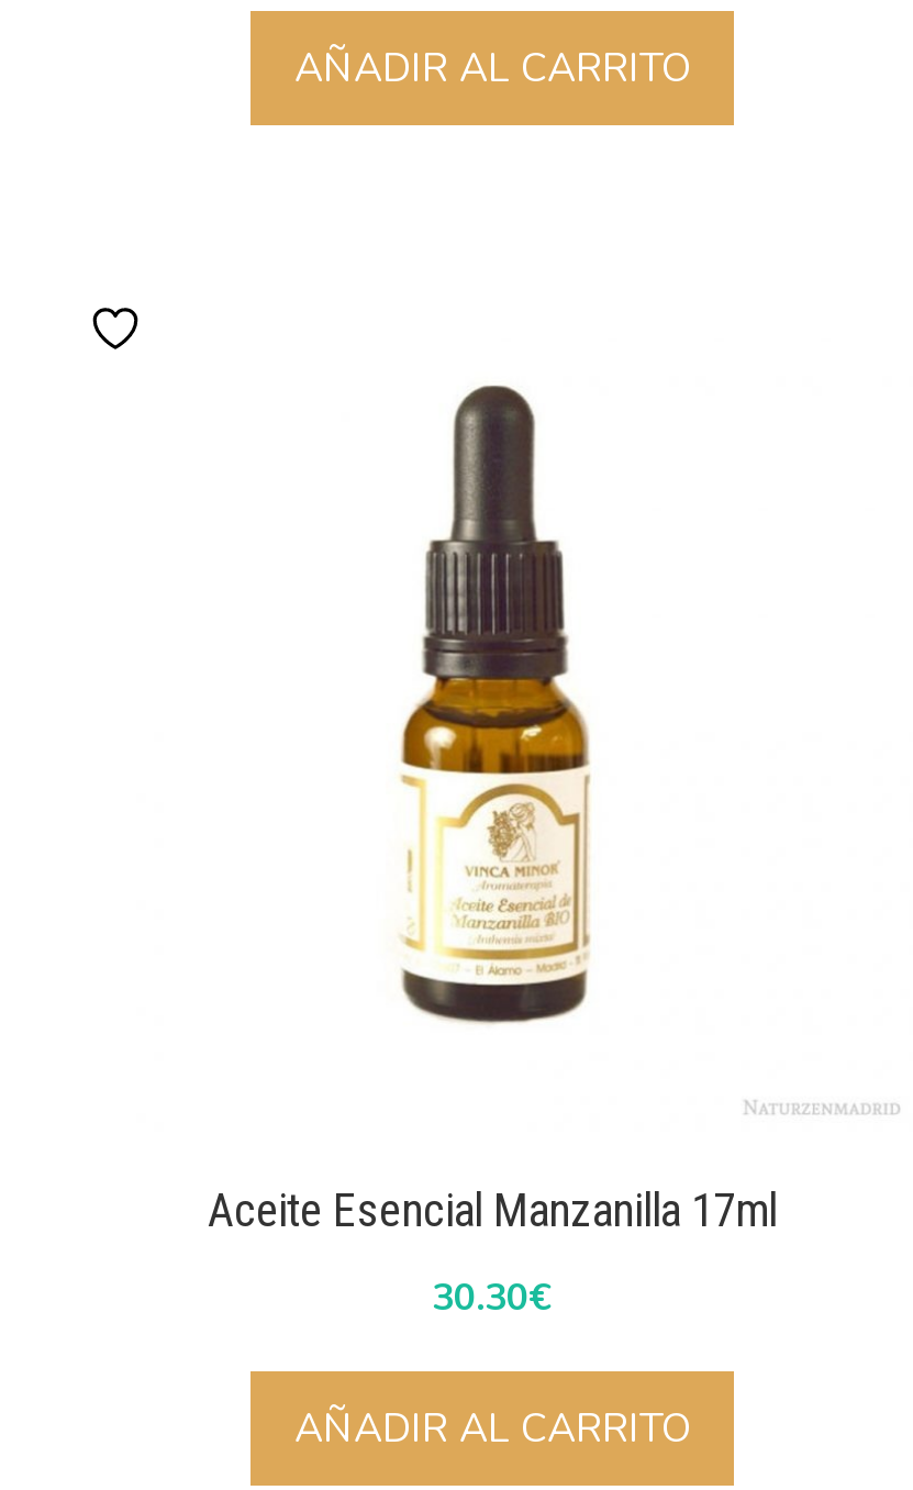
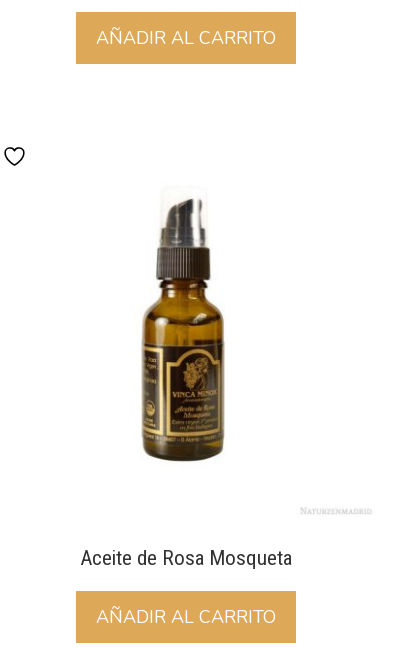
[396,382,591,1026] [image] -> [141,182,230,463] [image]
[208,1186,777,1324] Aceite Esencial Manzanilla 17ml | 30.30€ -> [80,546,292,570] Aceite de Rosa Mosqueta

